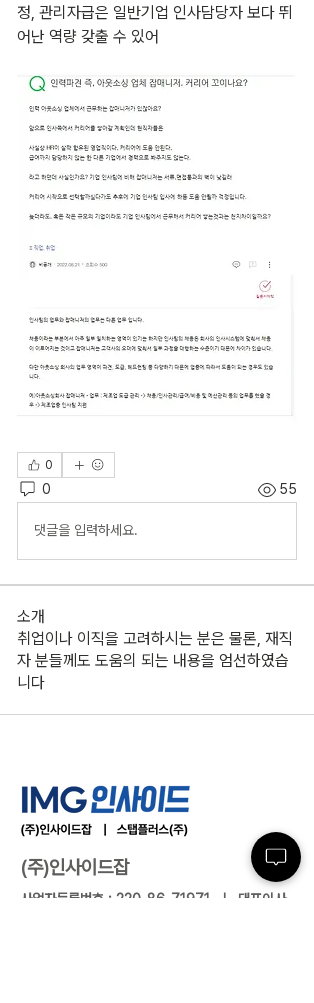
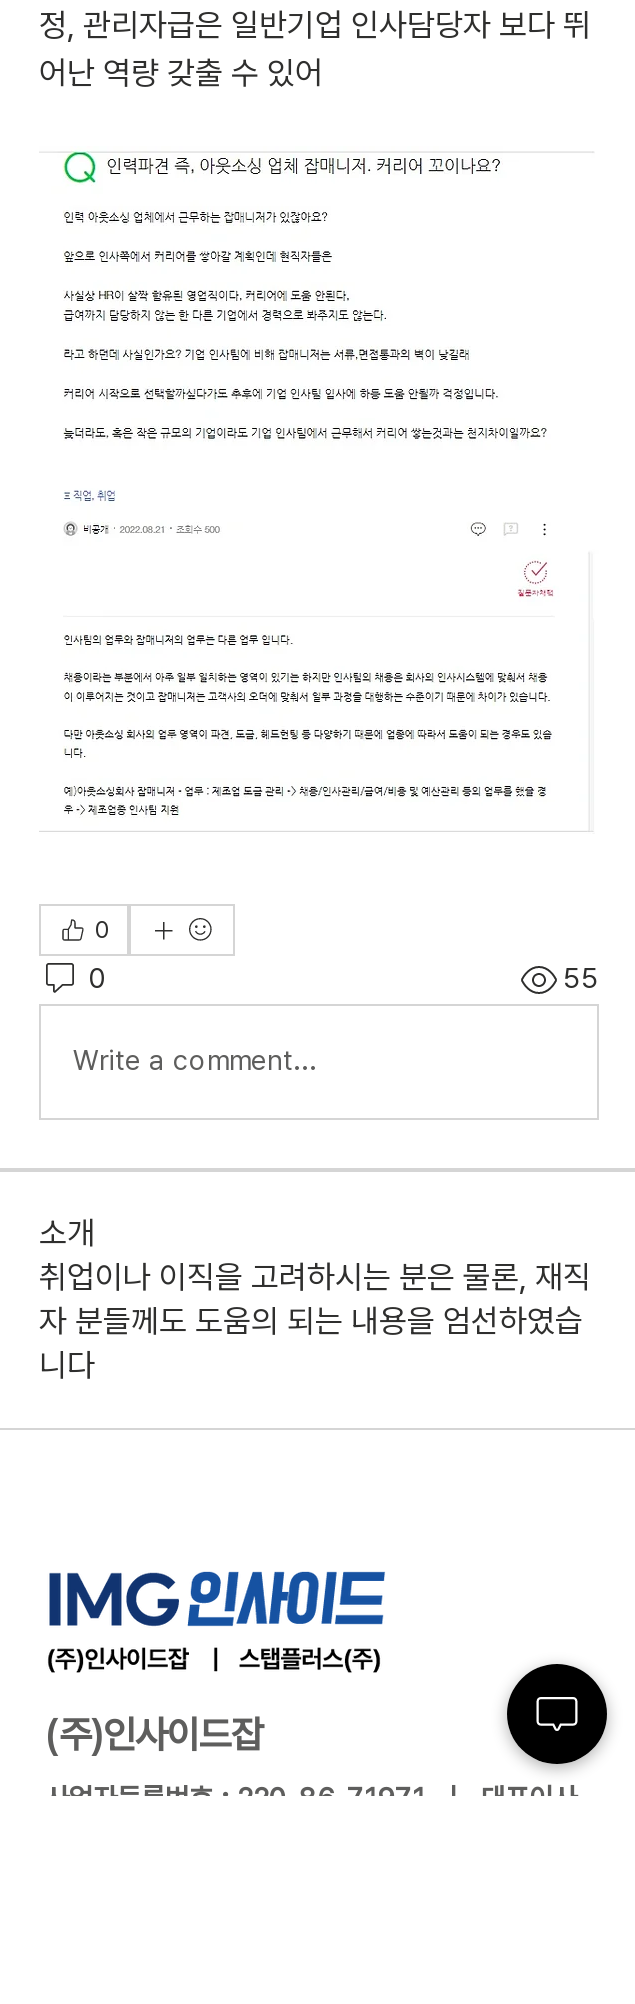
[34,522,138,538] 댓글을 입력하세요. -> [73,1044,317,1076] Write a comment...

